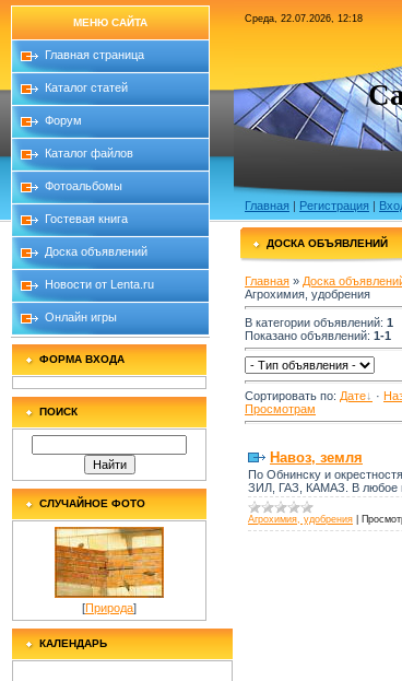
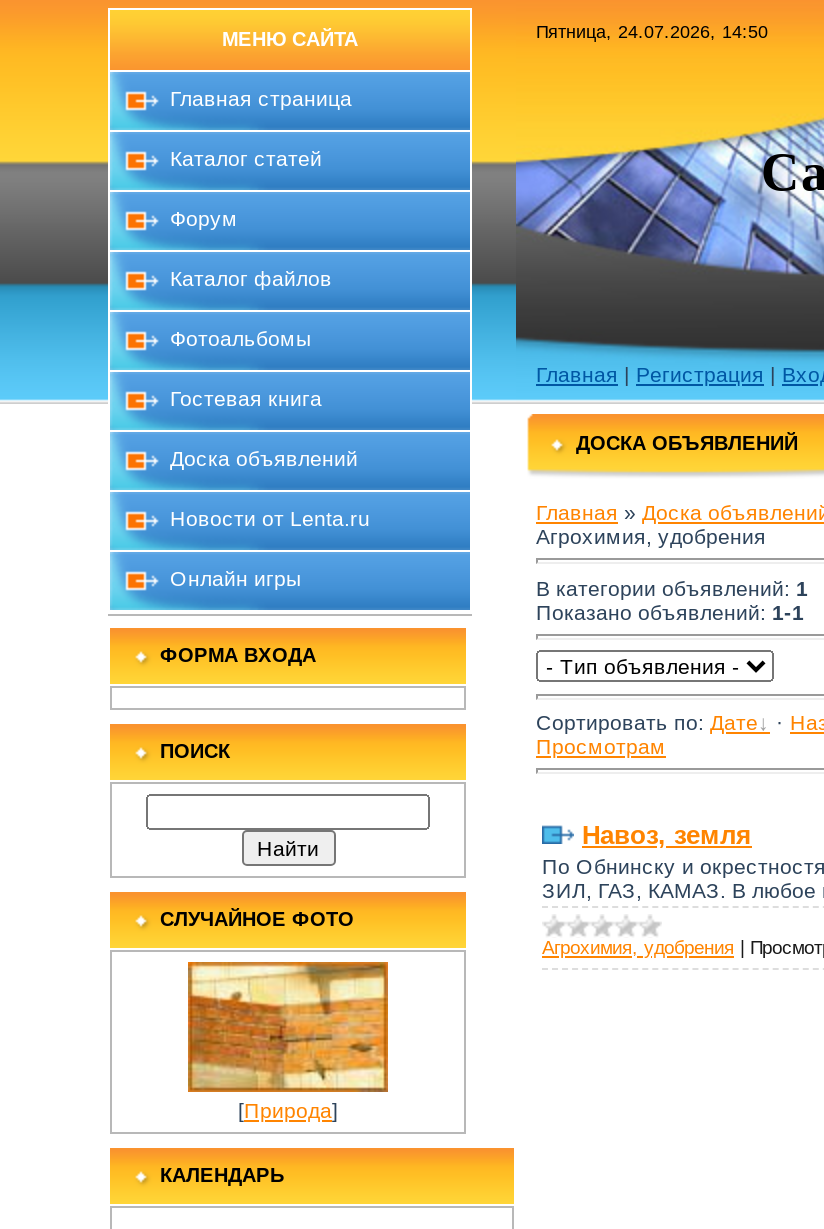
[245,13,363,24] Среда, 22.07.2026, 12:18 -> [536,22,768,42] Пятница, 24.07.2026, 14:50

